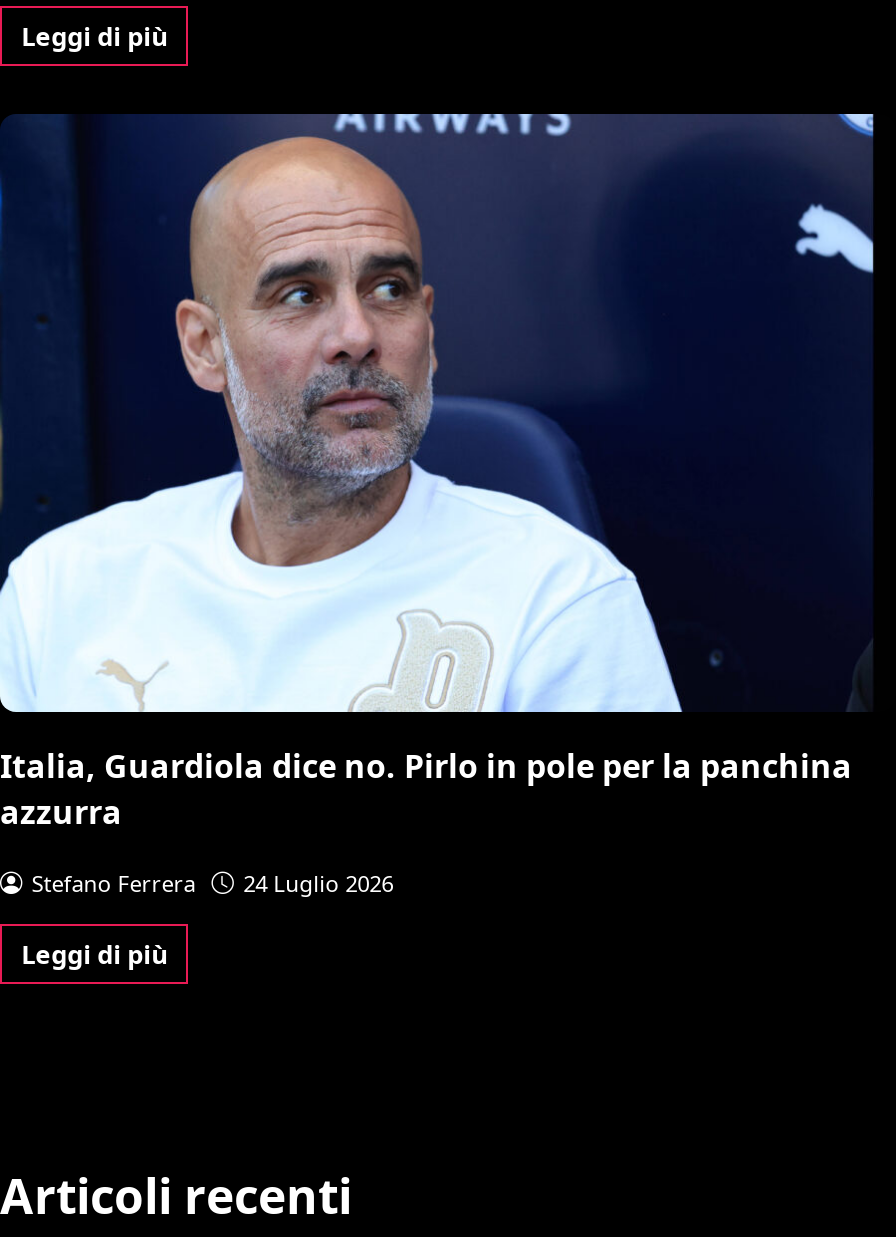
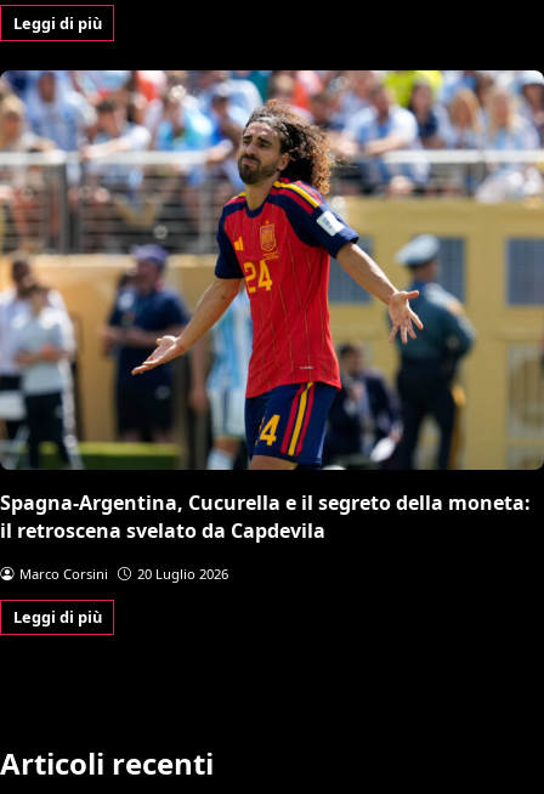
[0,112,890,833] [image] | Italia, Guardiola dice no. Pirlo in pole per la panchina | azzurra -> [0,69,540,544] [image] | Spagna-Argentina, Cucurella e il segreto della moneta: | il retroscena svelato da Capdevila
[32,867,393,897] Stefano Ferrera | 24 Luglio 2026 -> [19,564,228,583] Marco Corsini | 20 Luglio 2026

